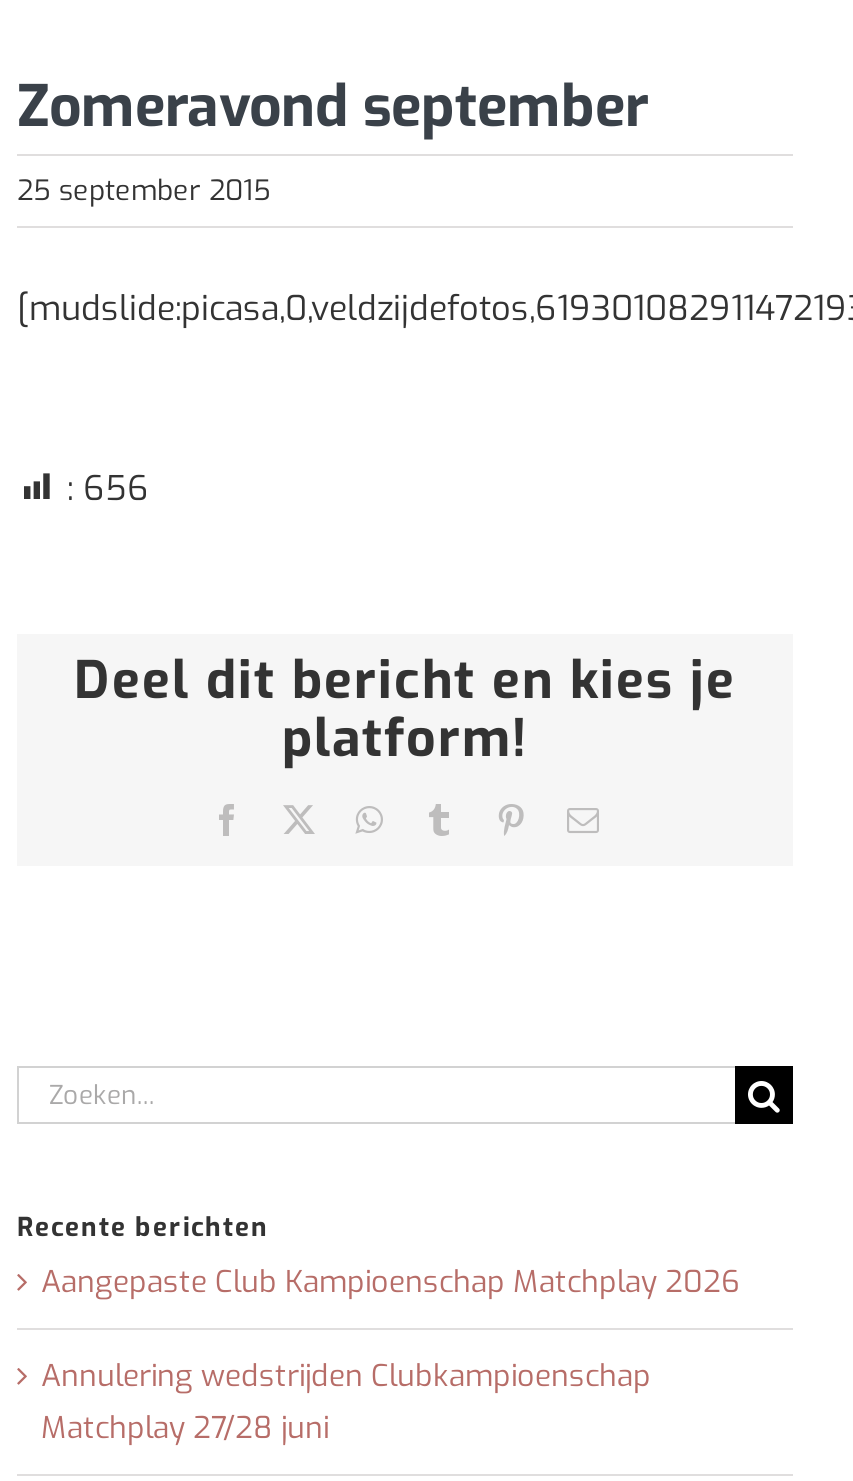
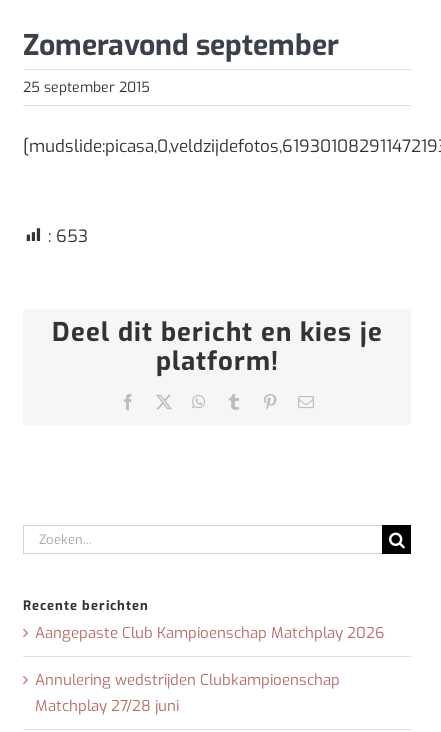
[67,466,149,512] : 656 -> [48,225,88,248] : 653

